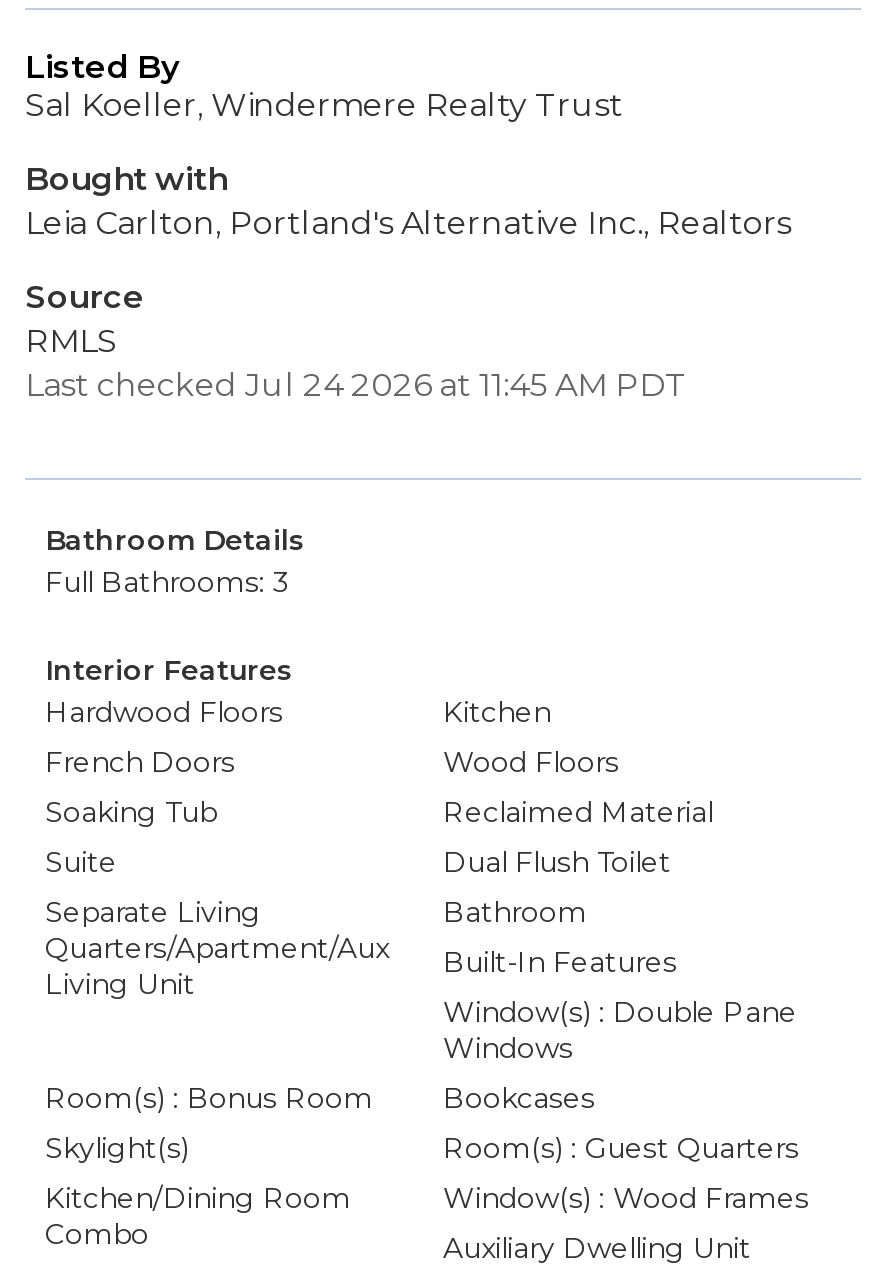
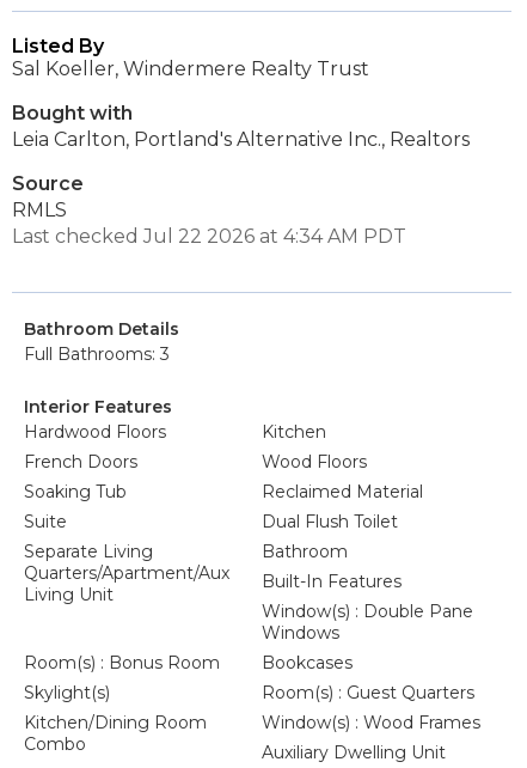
[25,366,687,404] Last checked Jul 24 2026 at 11:45 AM PDT -> [12,225,406,248] Last checked Jul 22 2026 at 4:34 AM PDT

